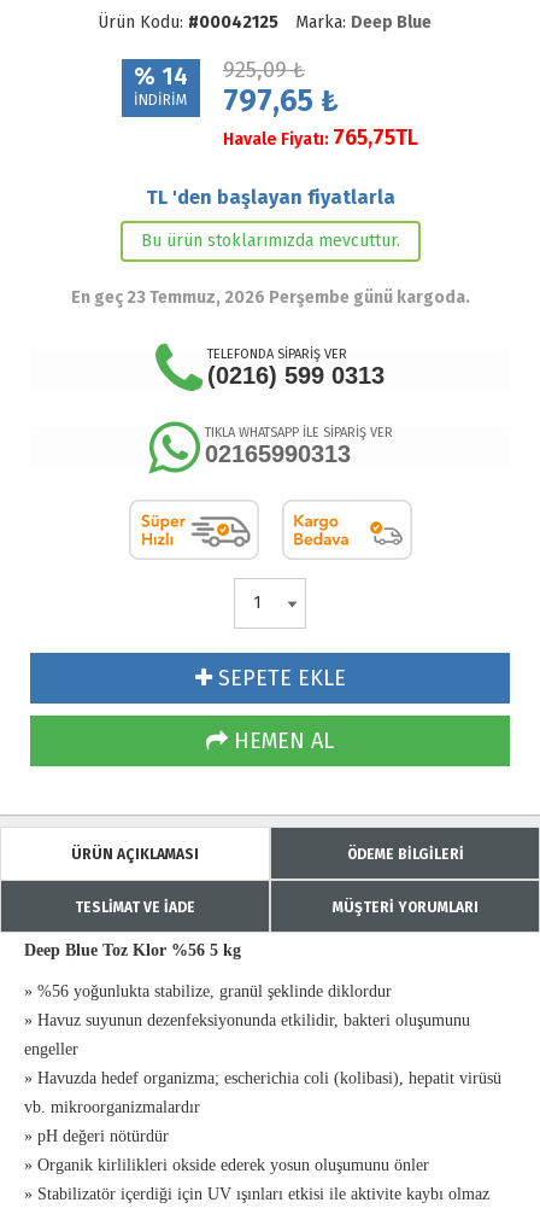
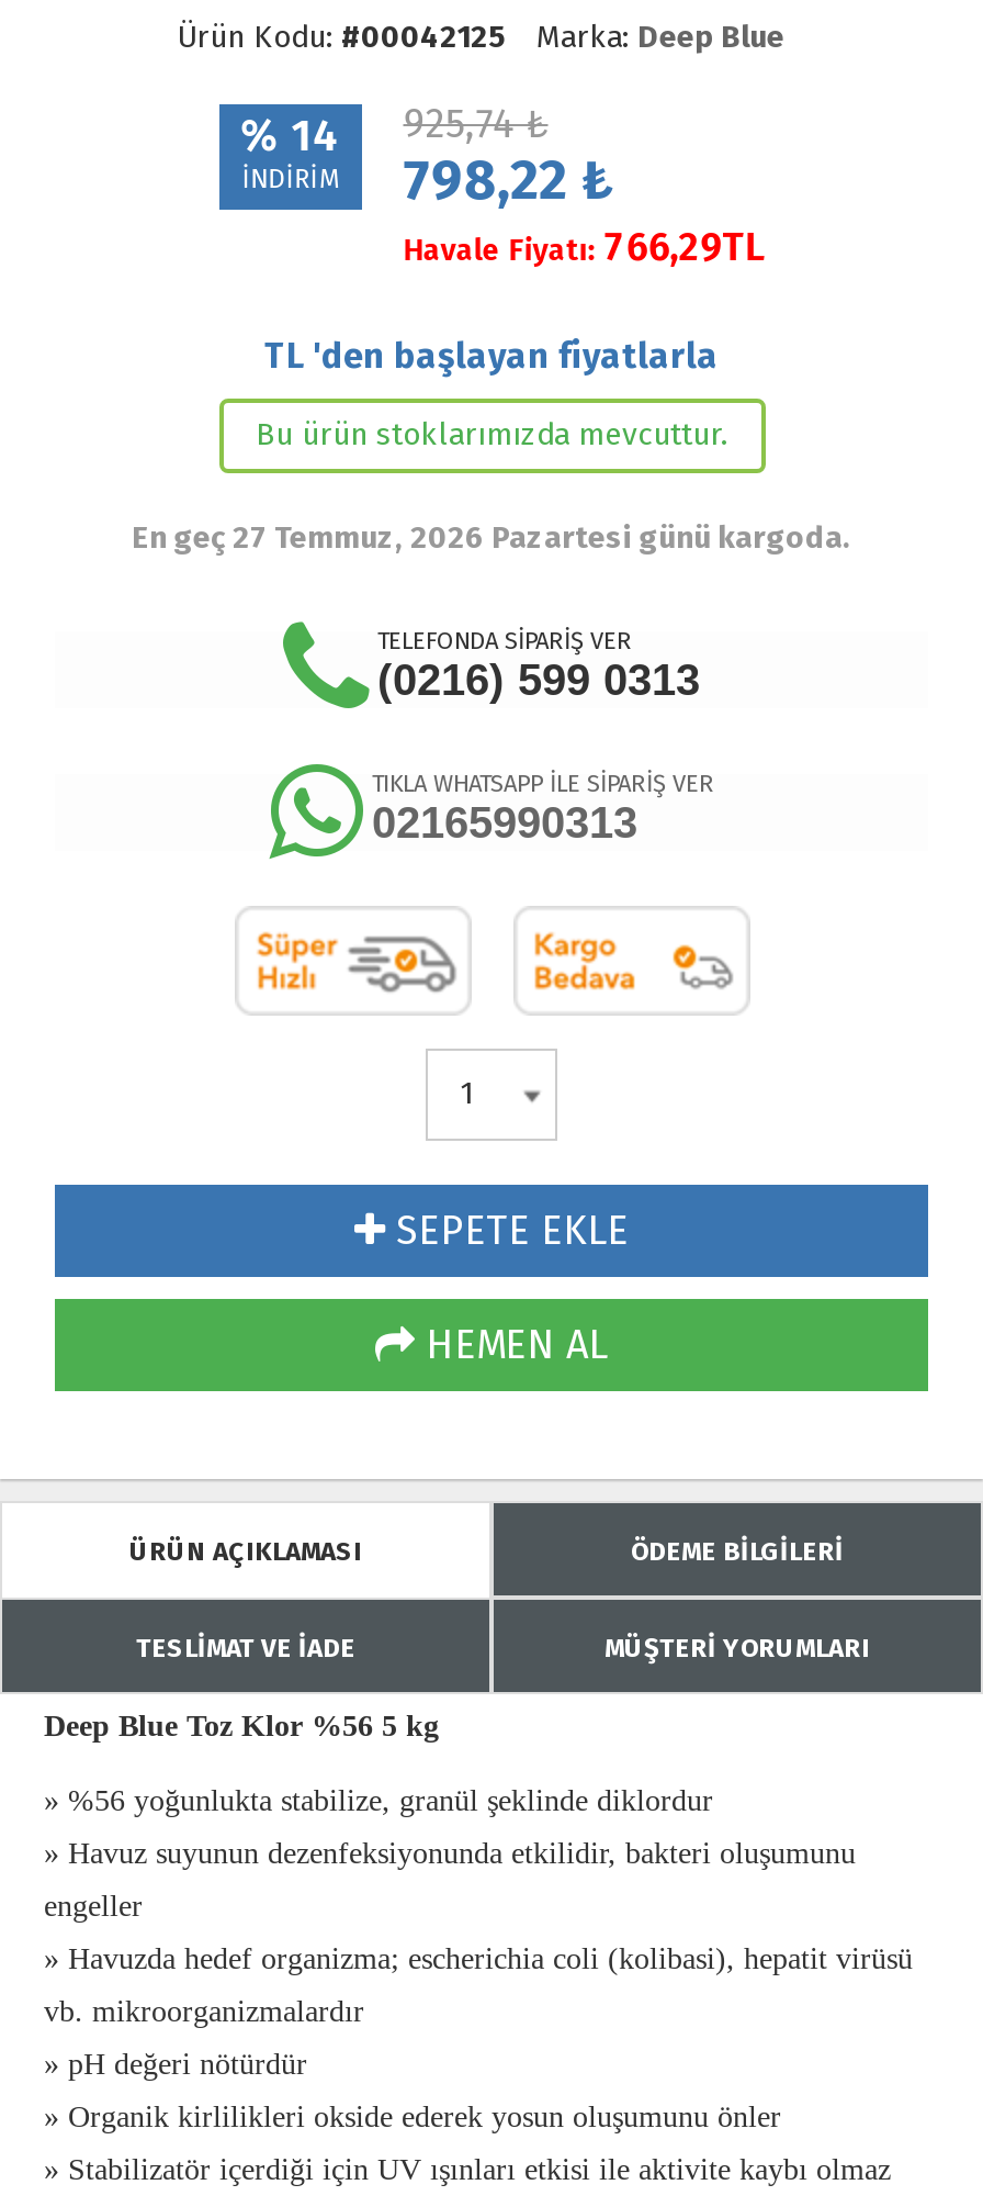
[134,57,305,91] % 14 925,09 ₺ -> [241,100,548,161] % 14 925,74 ₺
[223,83,338,119] 797,65 ₺ -> [403,148,614,214] 798,22 ₺
[223,124,418,151] Havale Fiyatı: 765,75TL -> [403,223,764,271] Havale Fiyatı: 766,29TL
[71,287,469,308] En geç 23 Temmuz, 2026 Perşembe günü kargoda. -> [132,519,851,557] En geç 27 Temmuz, 2026 Pazartesi günü kargoda.

